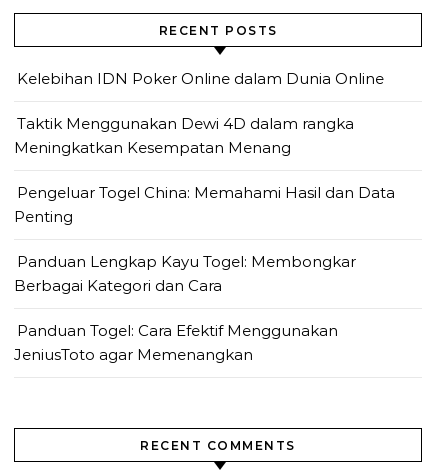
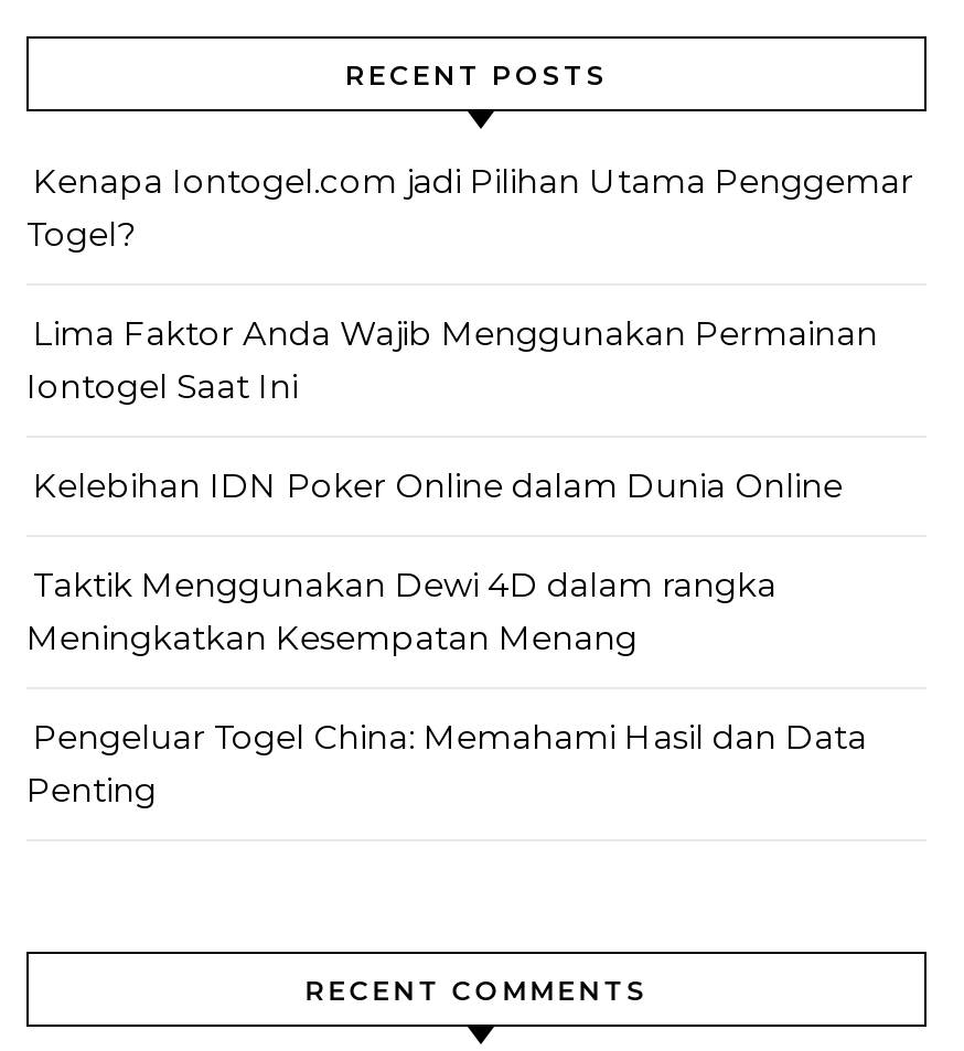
none -> [26,160,913,407] Kenapa Iontogel.com jadi Pilihan Utama Penggemar | Togel? | Lima Faktor Anda Wajib Menggunakan Permainan | Iontogel Saat Ini
moved [14,69,395,226] -> [26,464,867,811]: Kelebihan IDN Poker Online dalam Dunia Online | Taktik Menggunakan Dewi 4D dalam rangka | Meningkatkan Kesempatan Menang | Pengeluar Togel China: Memahami Hasil dan Data | Penting
[14,252,356,364] Panduan Lengkap Kayu Togel: Membongkar | Berbagai Kategori dan Cara | Panduan Togel: Cara Efektif Menggunakan | JeniusToto agar Memenangkan -> none

